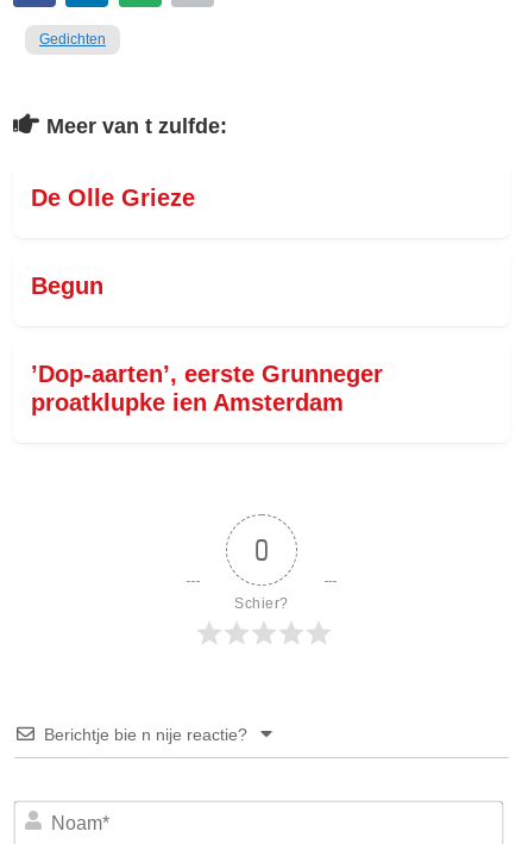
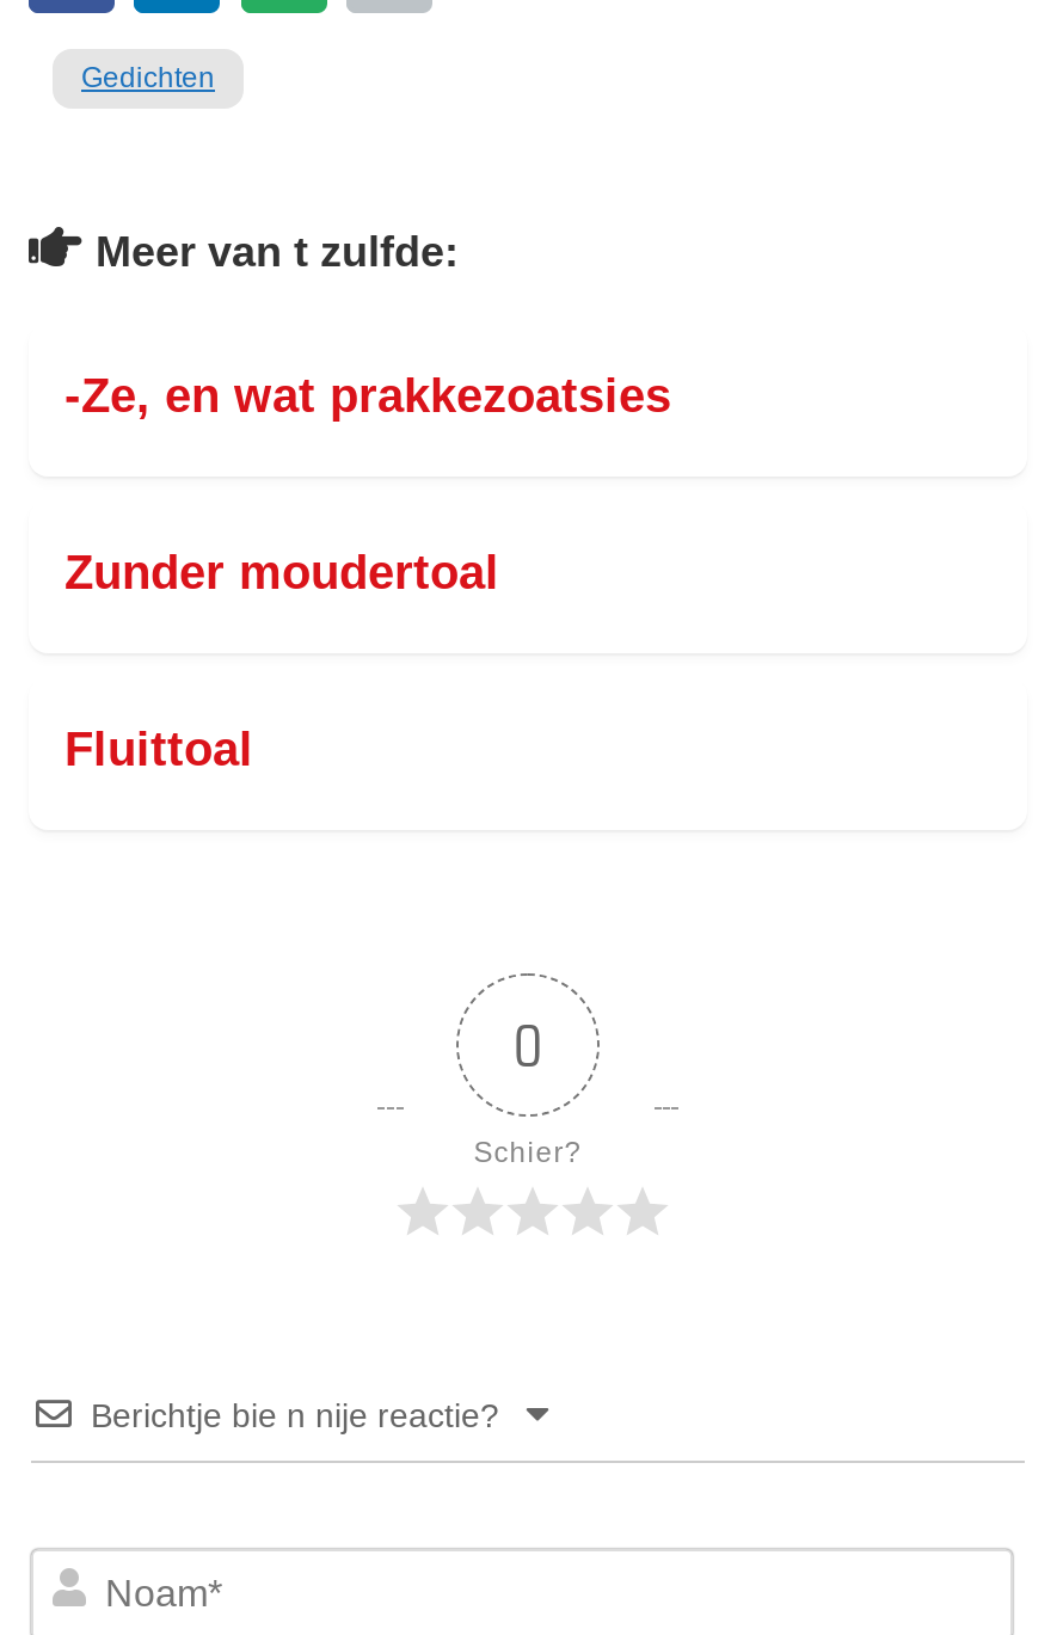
[31,184,195,210] De Olle Grieze -> [64,368,671,421] -Ze, en wat prakkezoatsies
[31,272,103,298] Begun -> [64,545,499,598] Zunder moudertoal
[31,360,383,415] ’Dop-aarten’, eerste Grunneger | proatklupke ien Amsterdam -> [64,722,253,774] Fluittoal

